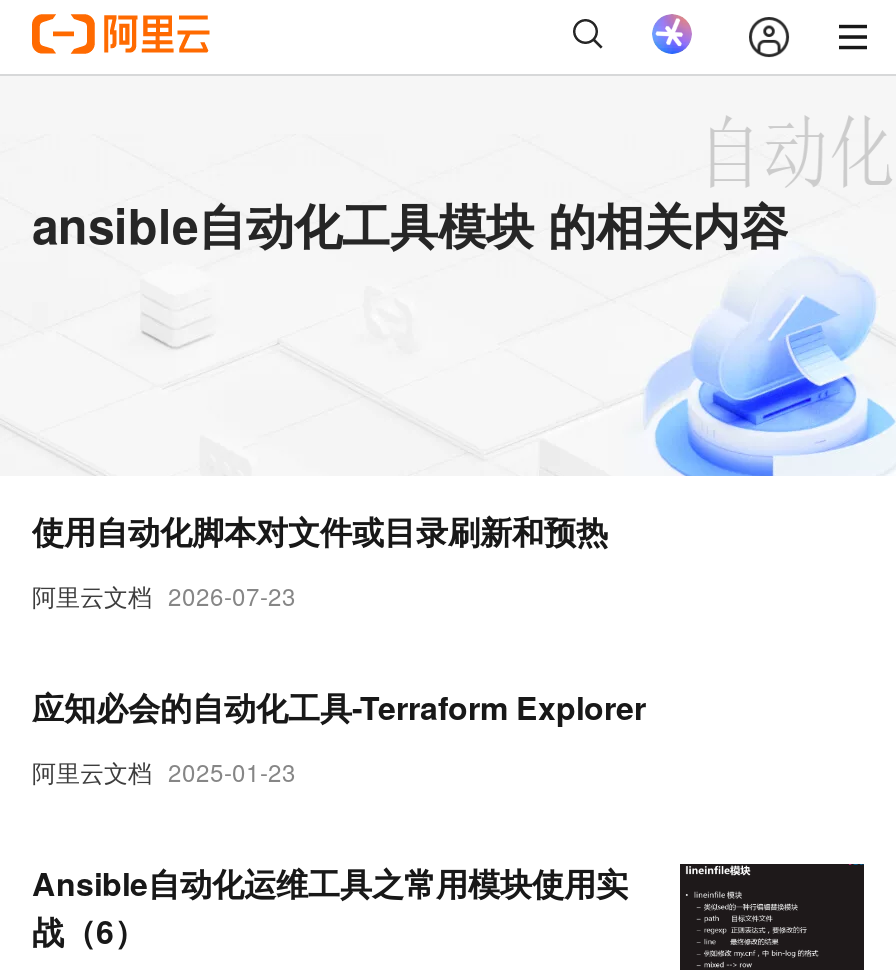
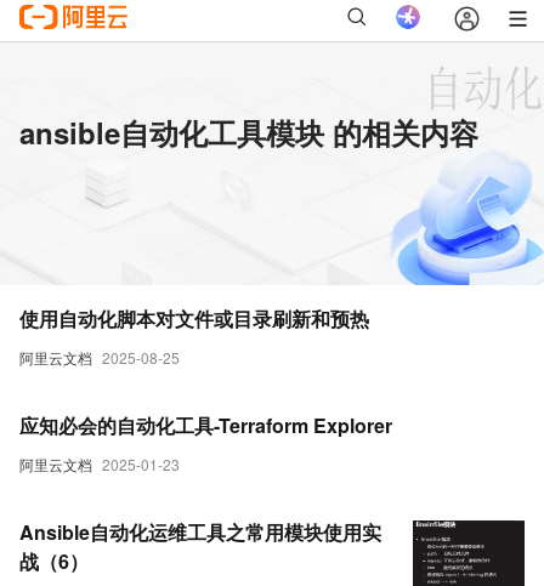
[32,578,296,612] 阿里云文档 2026-07-23 -> [19,347,180,368] 阿里云文档 2025-08-25

